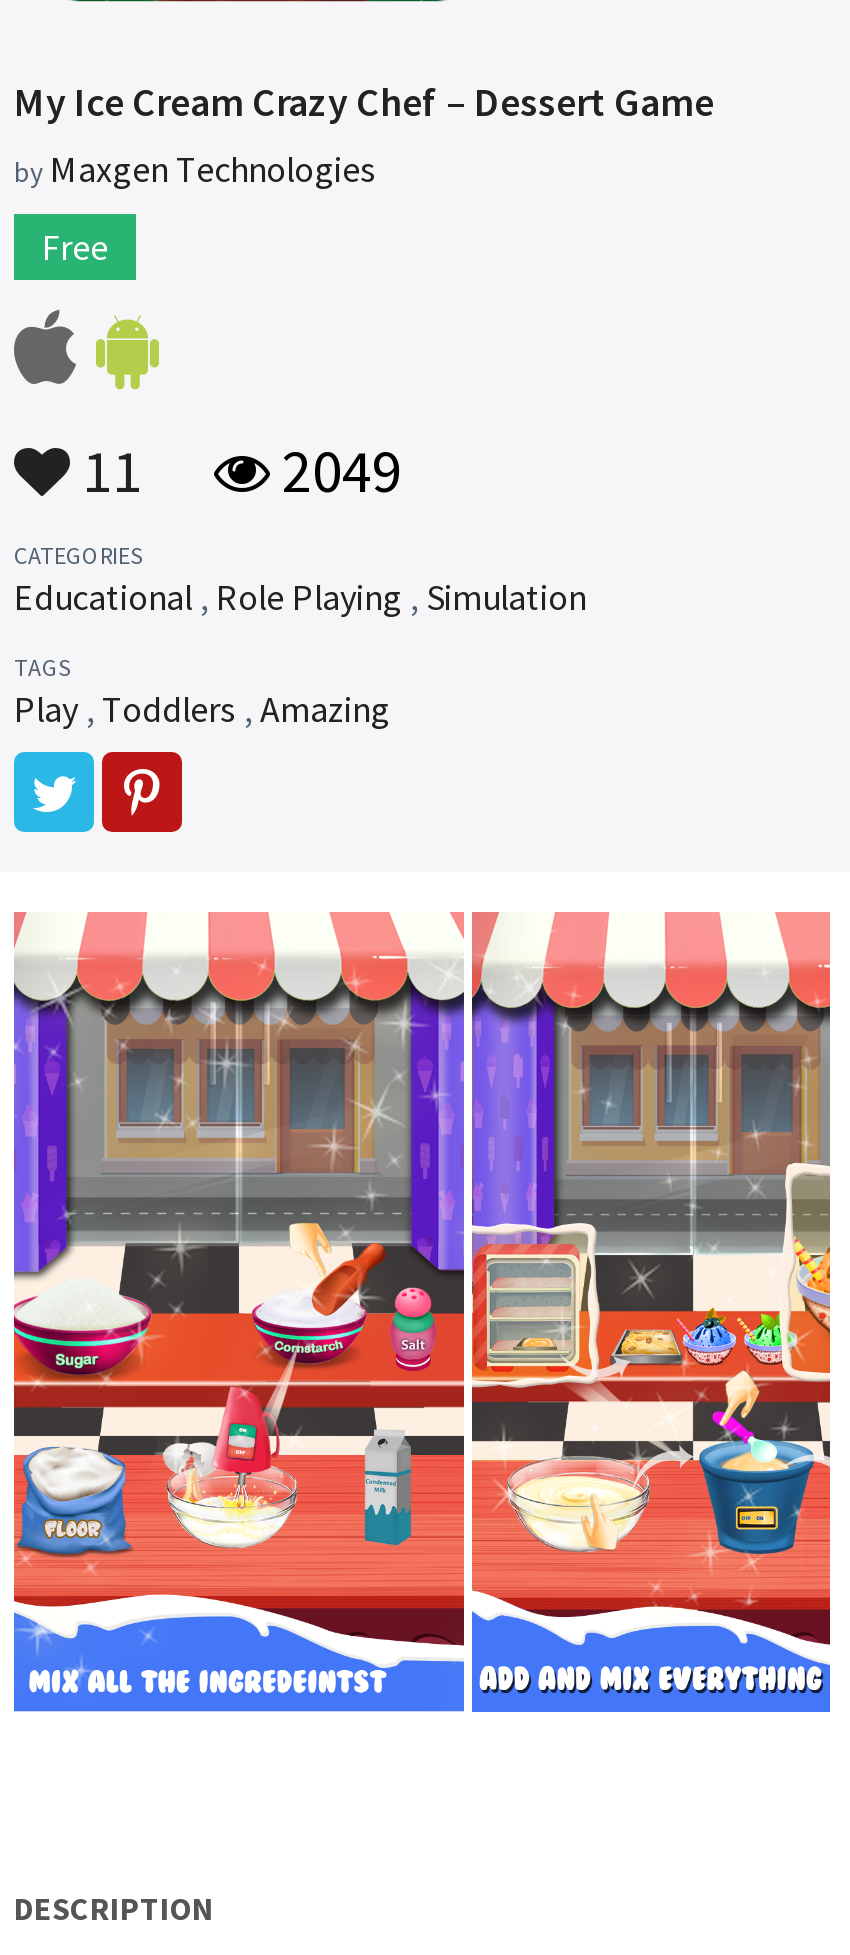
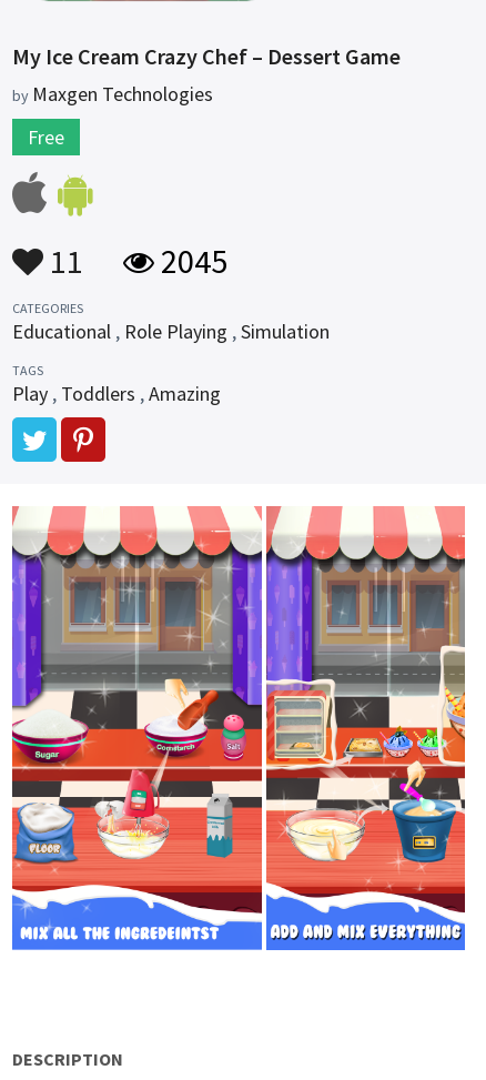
[70,432,402,508] 11 2049 -> [43,240,227,282] 11 2045

